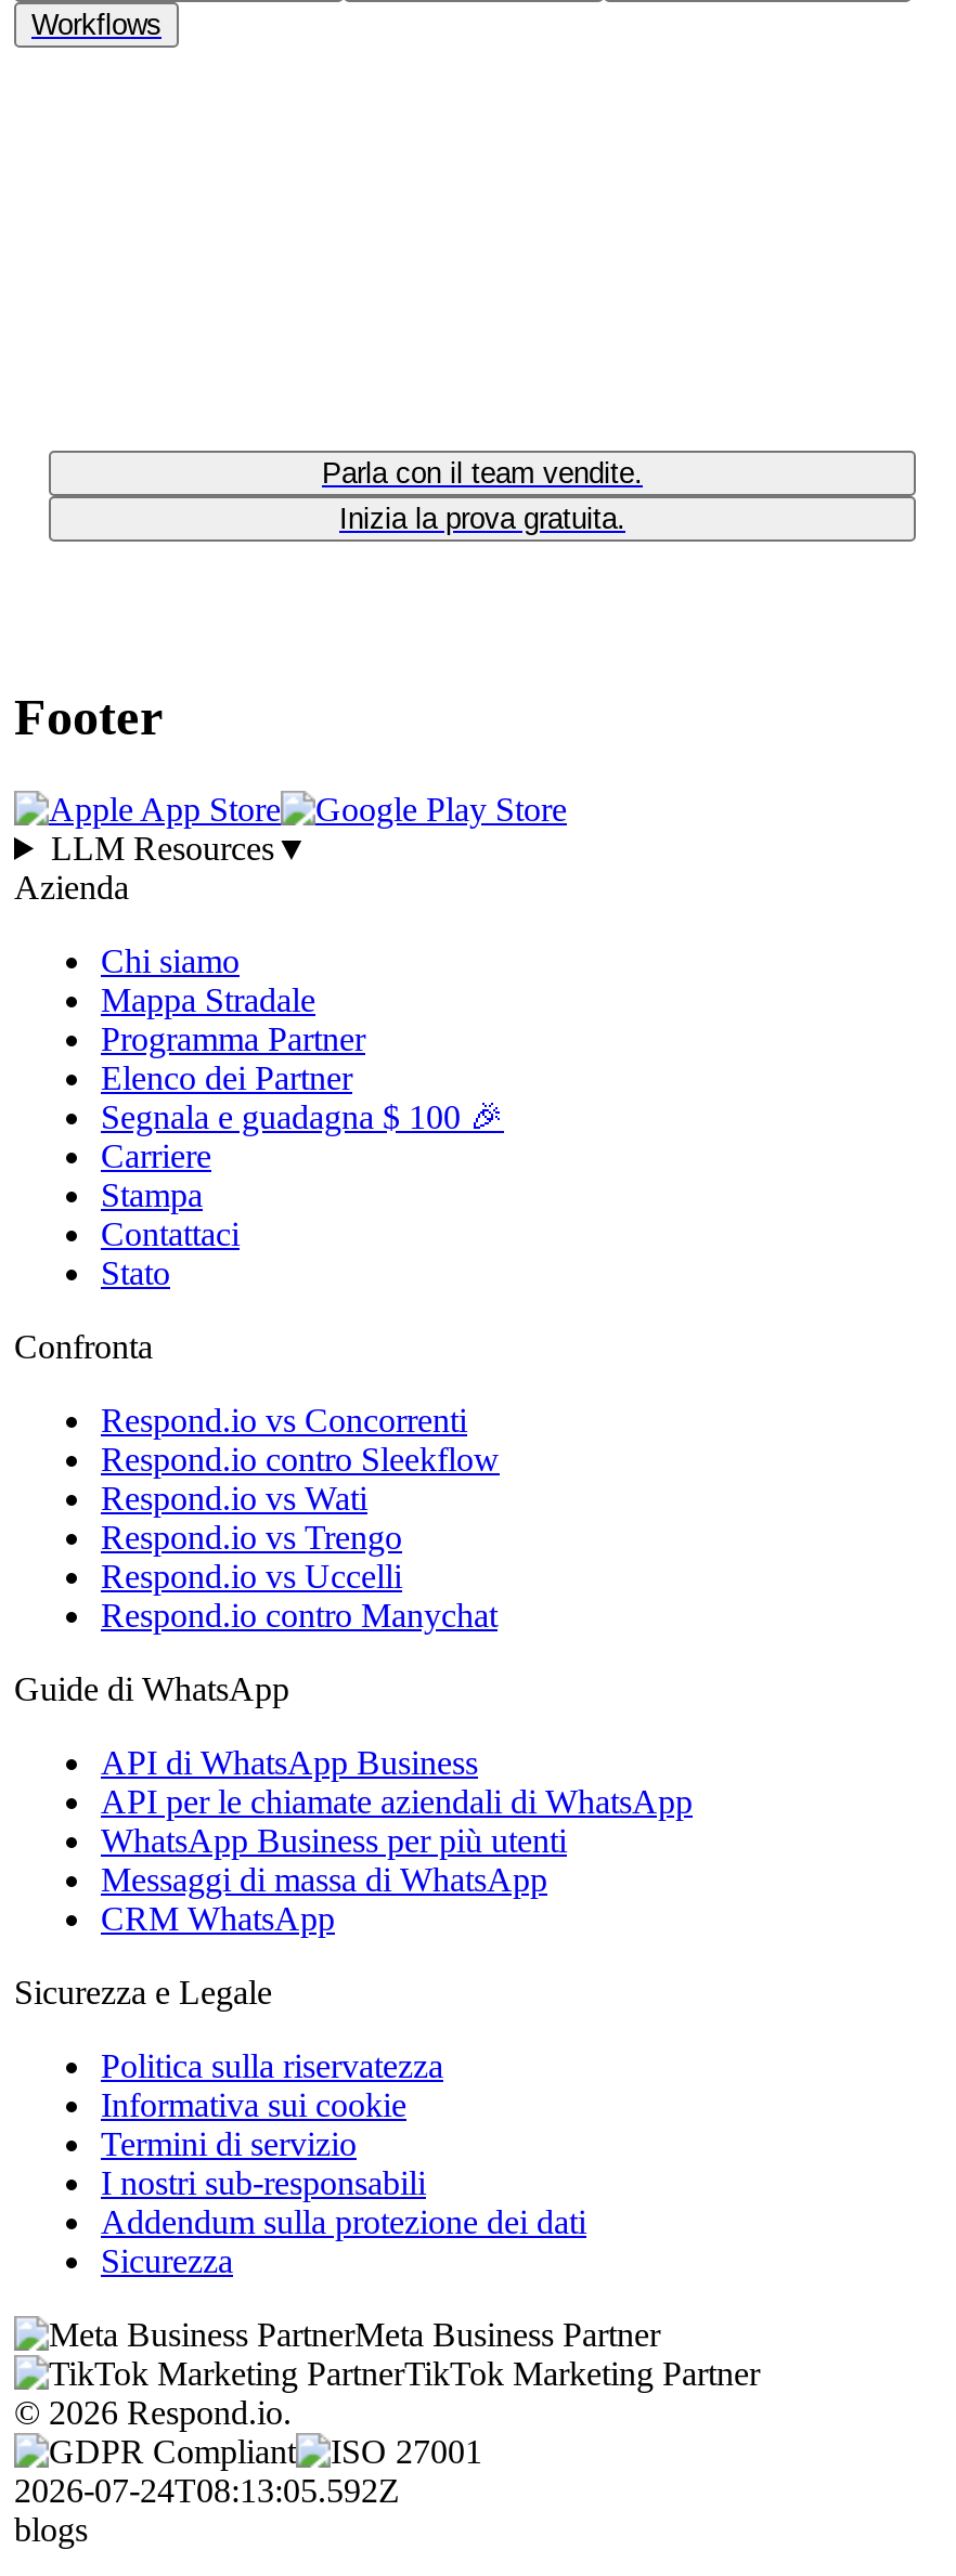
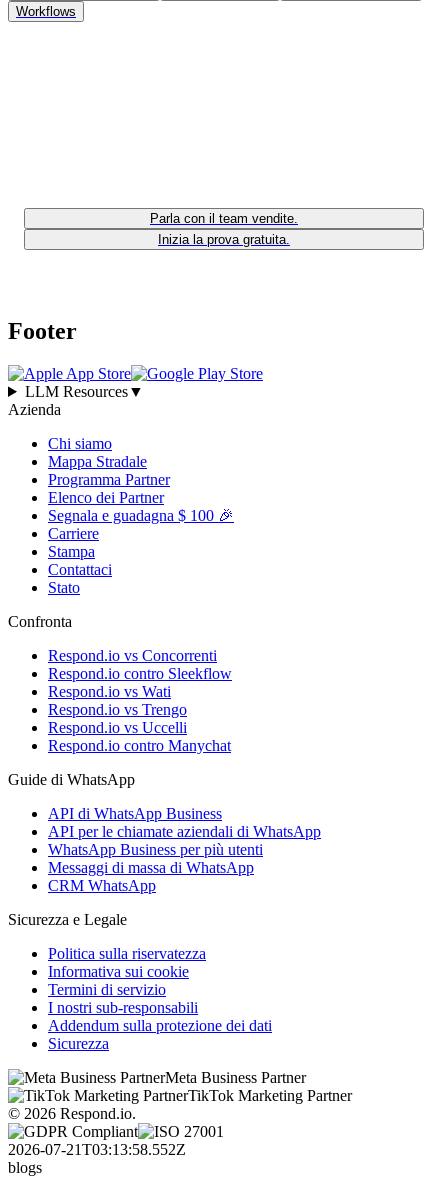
[14,2472,400,2509] 2026-07-24T08:13:05.592Z -> [8,1141,186,1158] 2026-07-21T03:13:58.552Z

